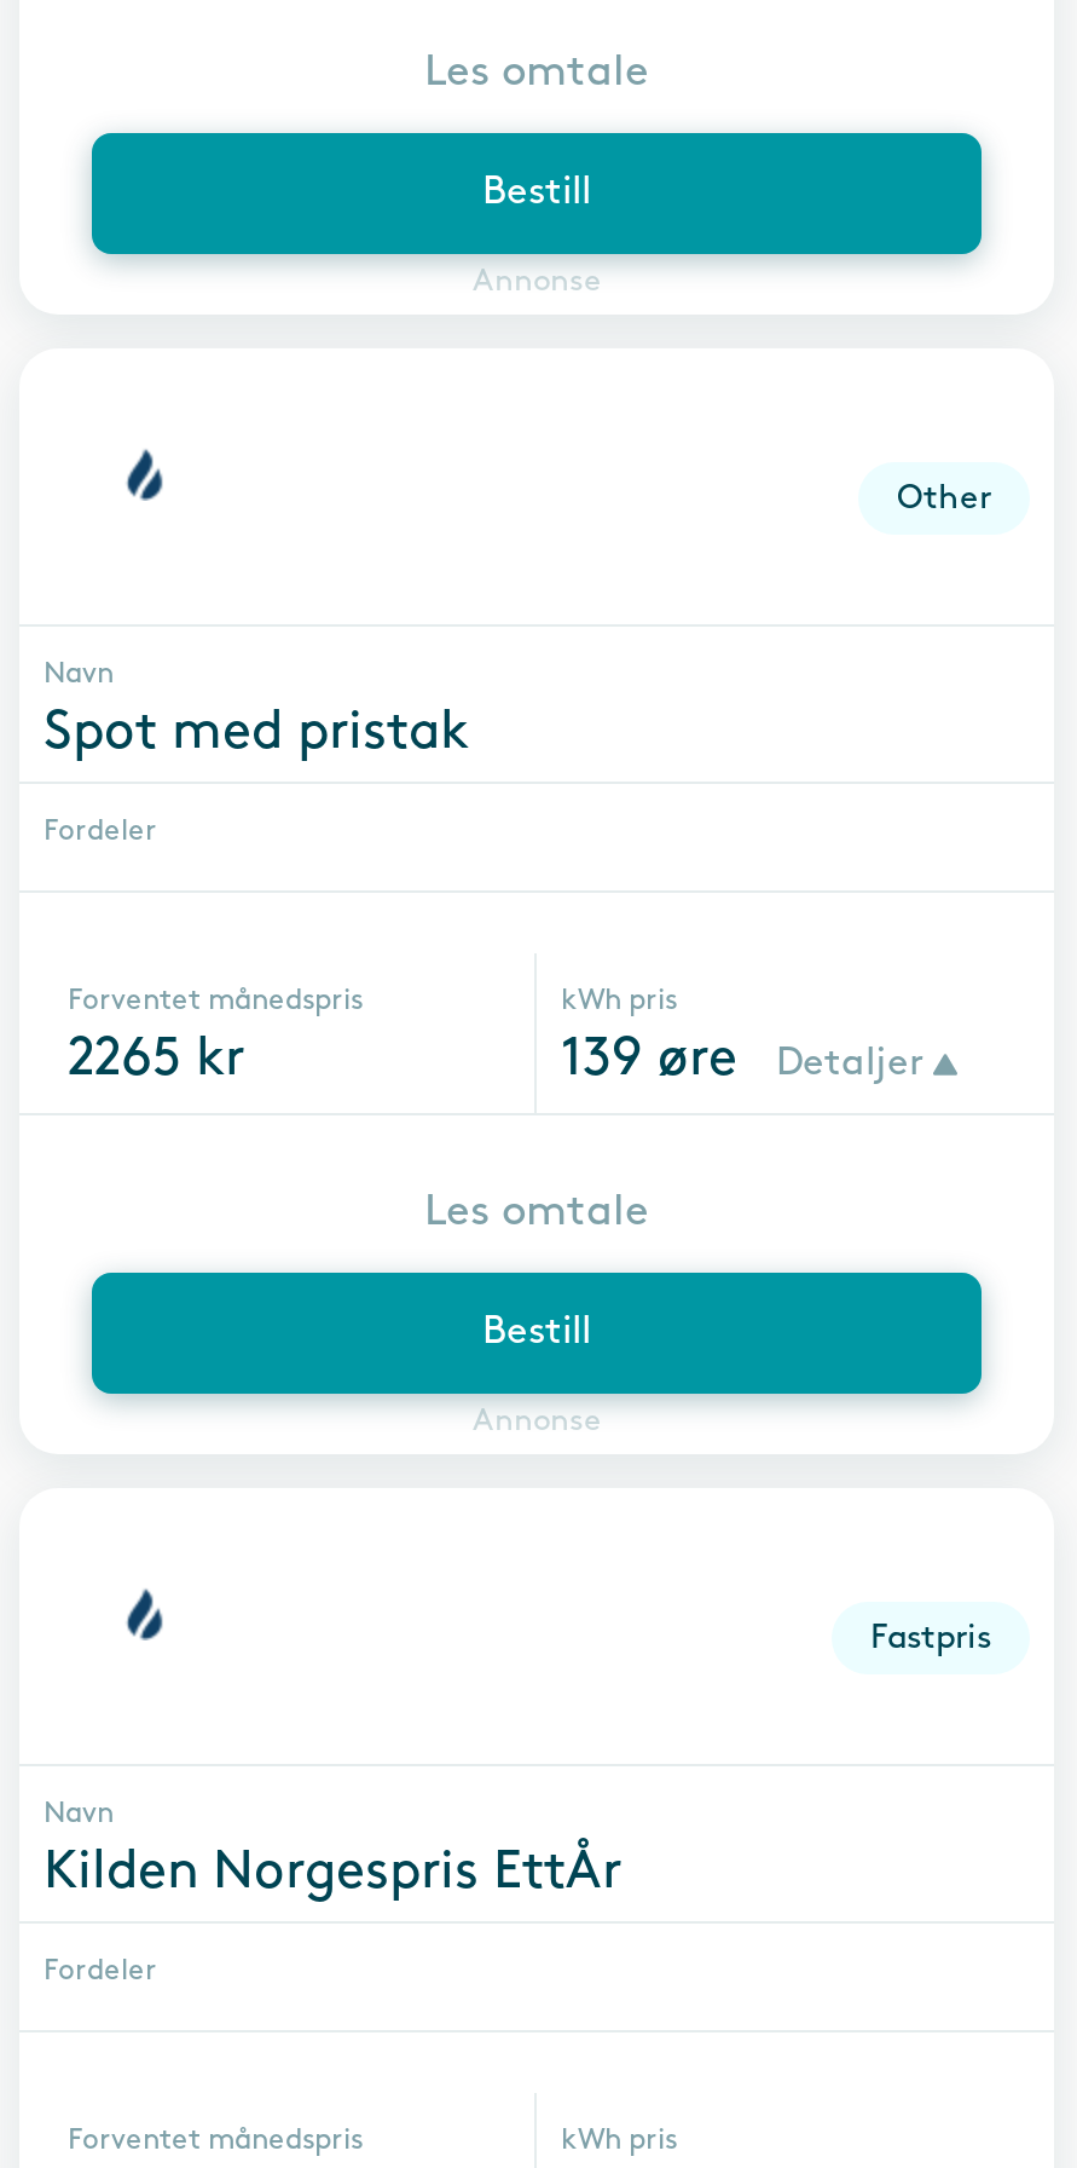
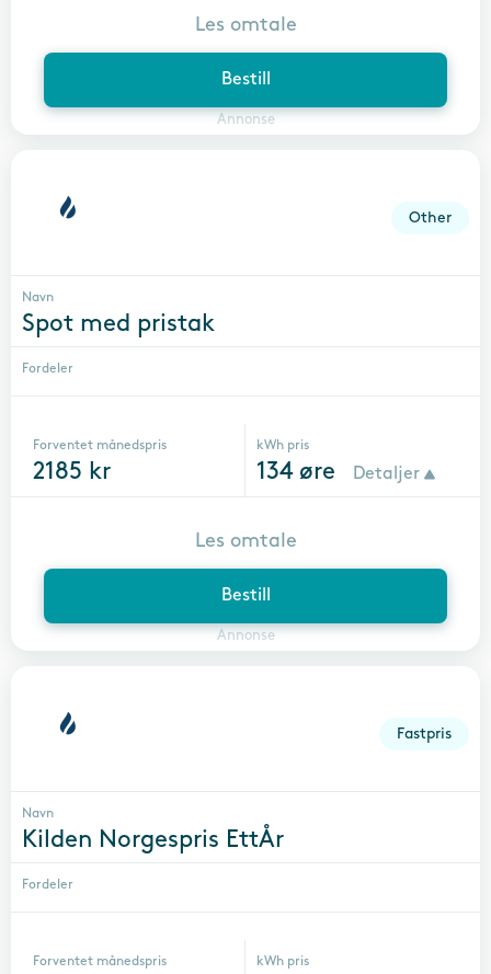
[68,1033,244,1084] 2265 kr -> [33,460,111,483] 2185 kr
[561,1033,933,1084] 139 øre Detaljer -> [256,460,424,483] 134 øre Detaljer

